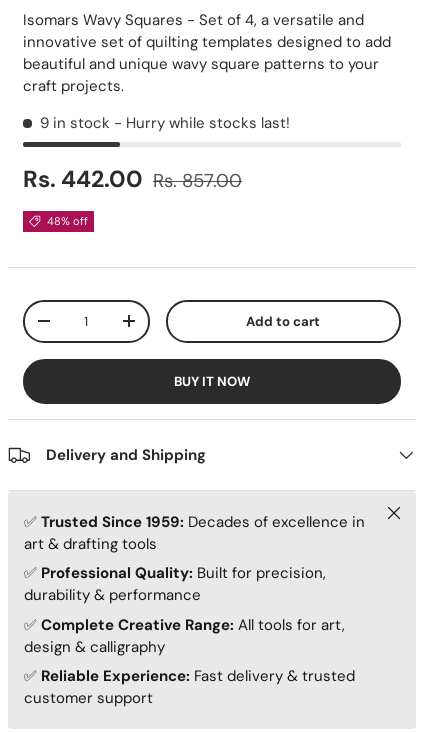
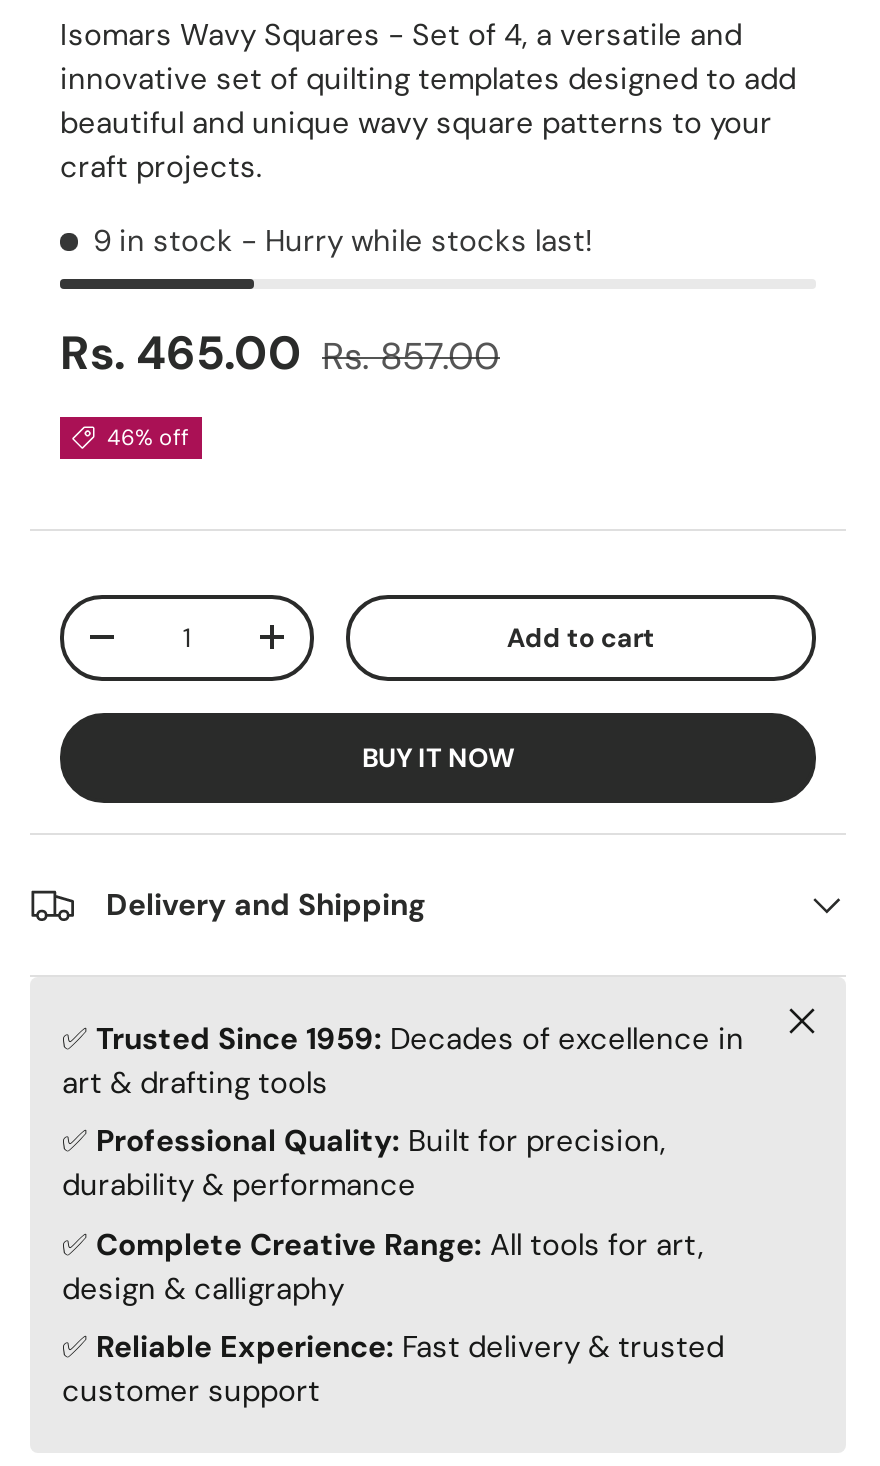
[23,163,242,193] Rs. 442.00 Rs. 857.00 -> [60,322,500,382] Rs. 465.00 Rs. 857.00
[46,213,87,227] 48% off -> [107,422,189,450] 46% off

